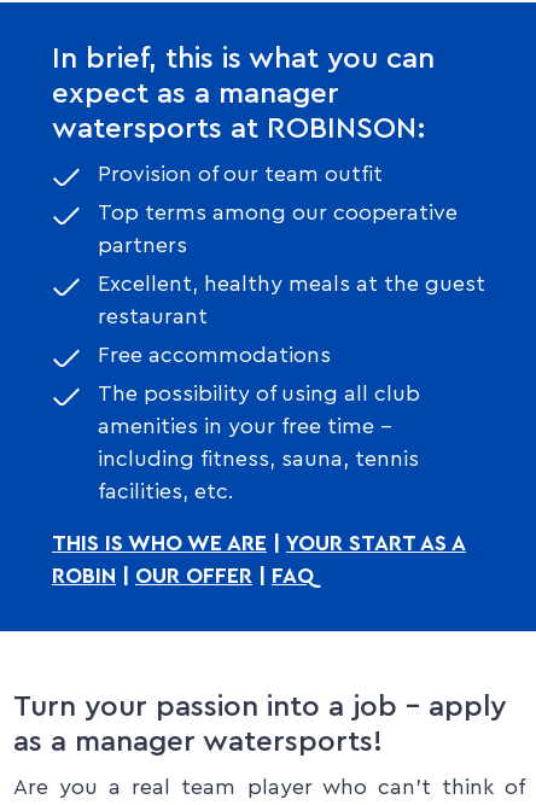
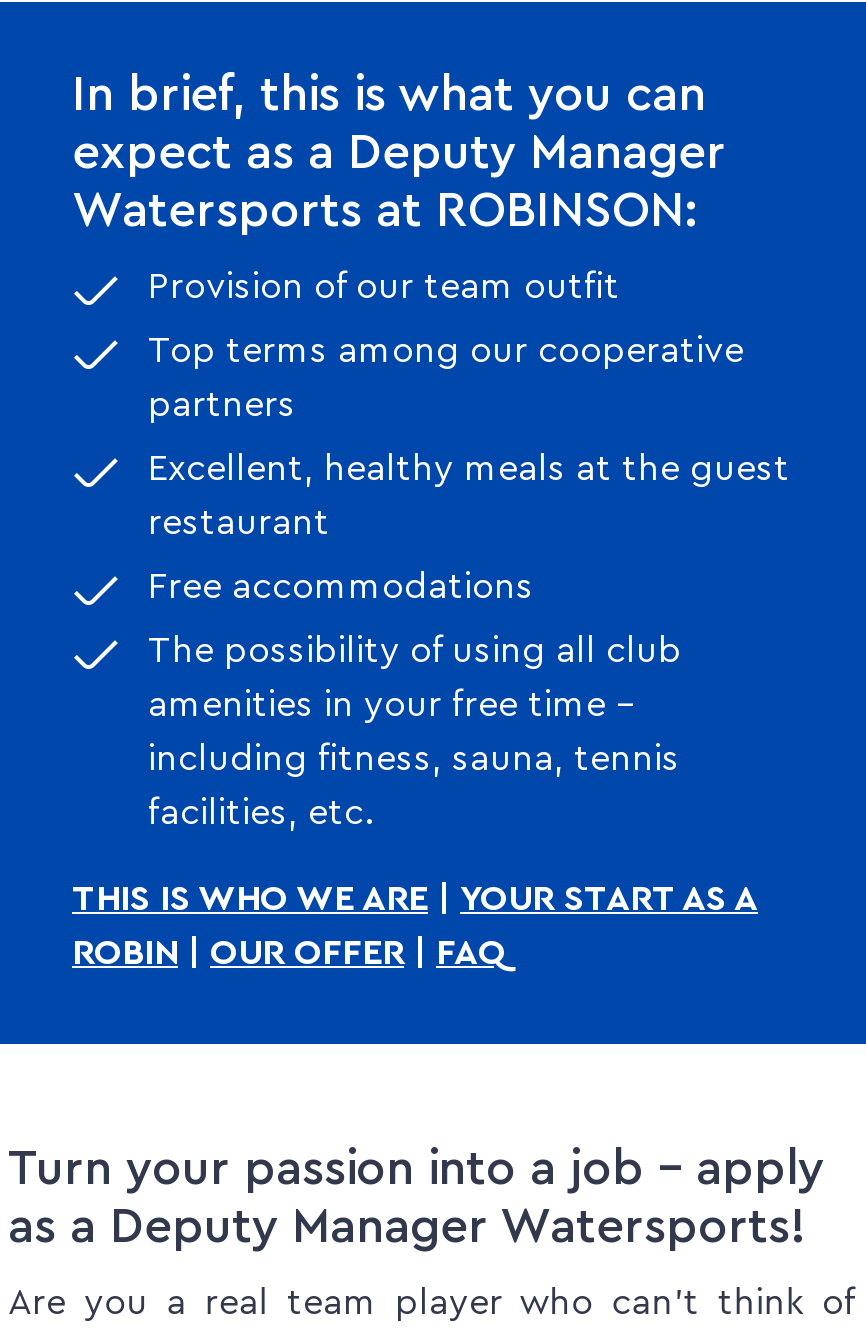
[52,79,426,144] expect as a manager | watersports at ROBINSON: -> [72,129,726,237] expect as a Deputy Manager | Watersports at ROBINSON:
[13,727,383,757] as a manager watersports! -> [8,1203,806,1253] as a Deputy Manager Watersports!

